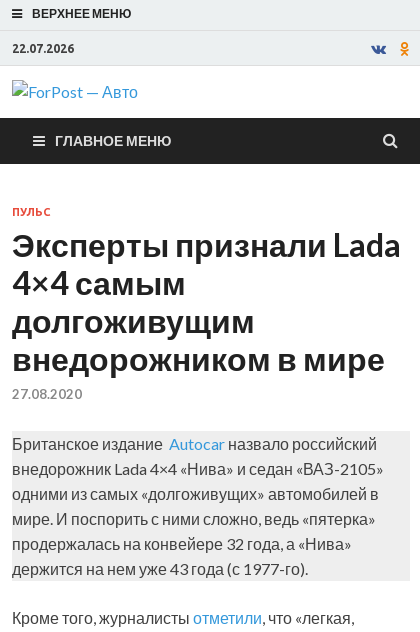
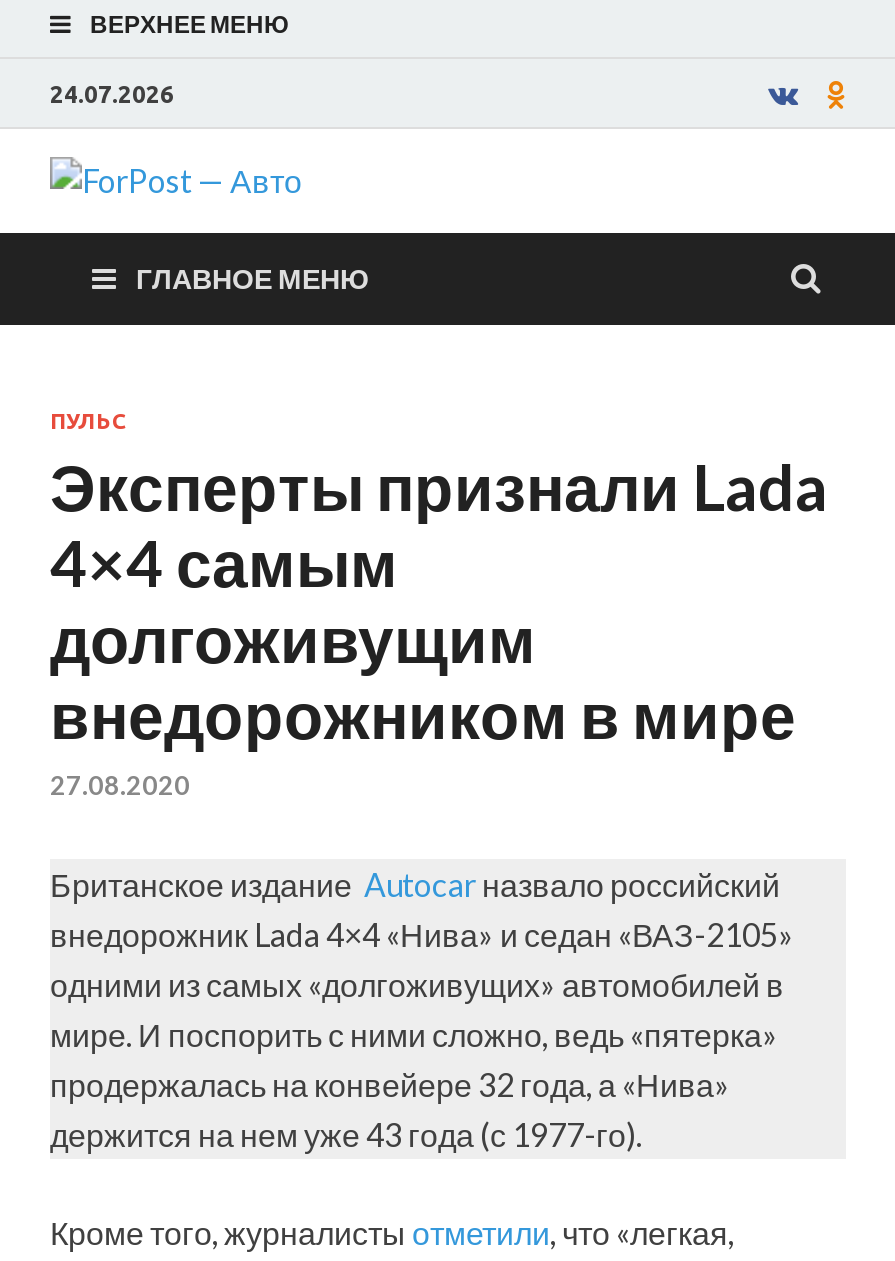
[12,41,74,54] 22.07.2026 -> [50,80,174,106] 24.07.2026

